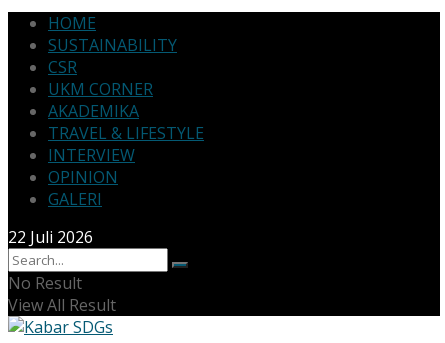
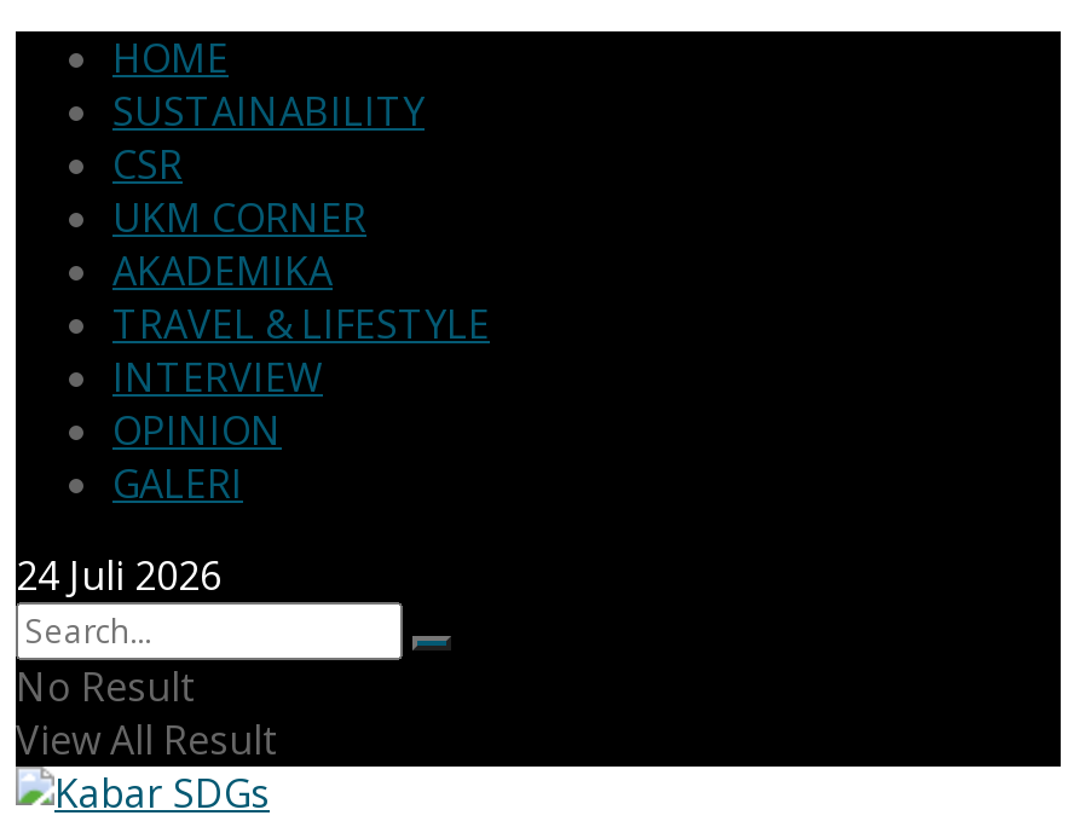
[8,226,93,248] 22 Juli 2026 -> [16,549,221,602] 24 Juli 2026

